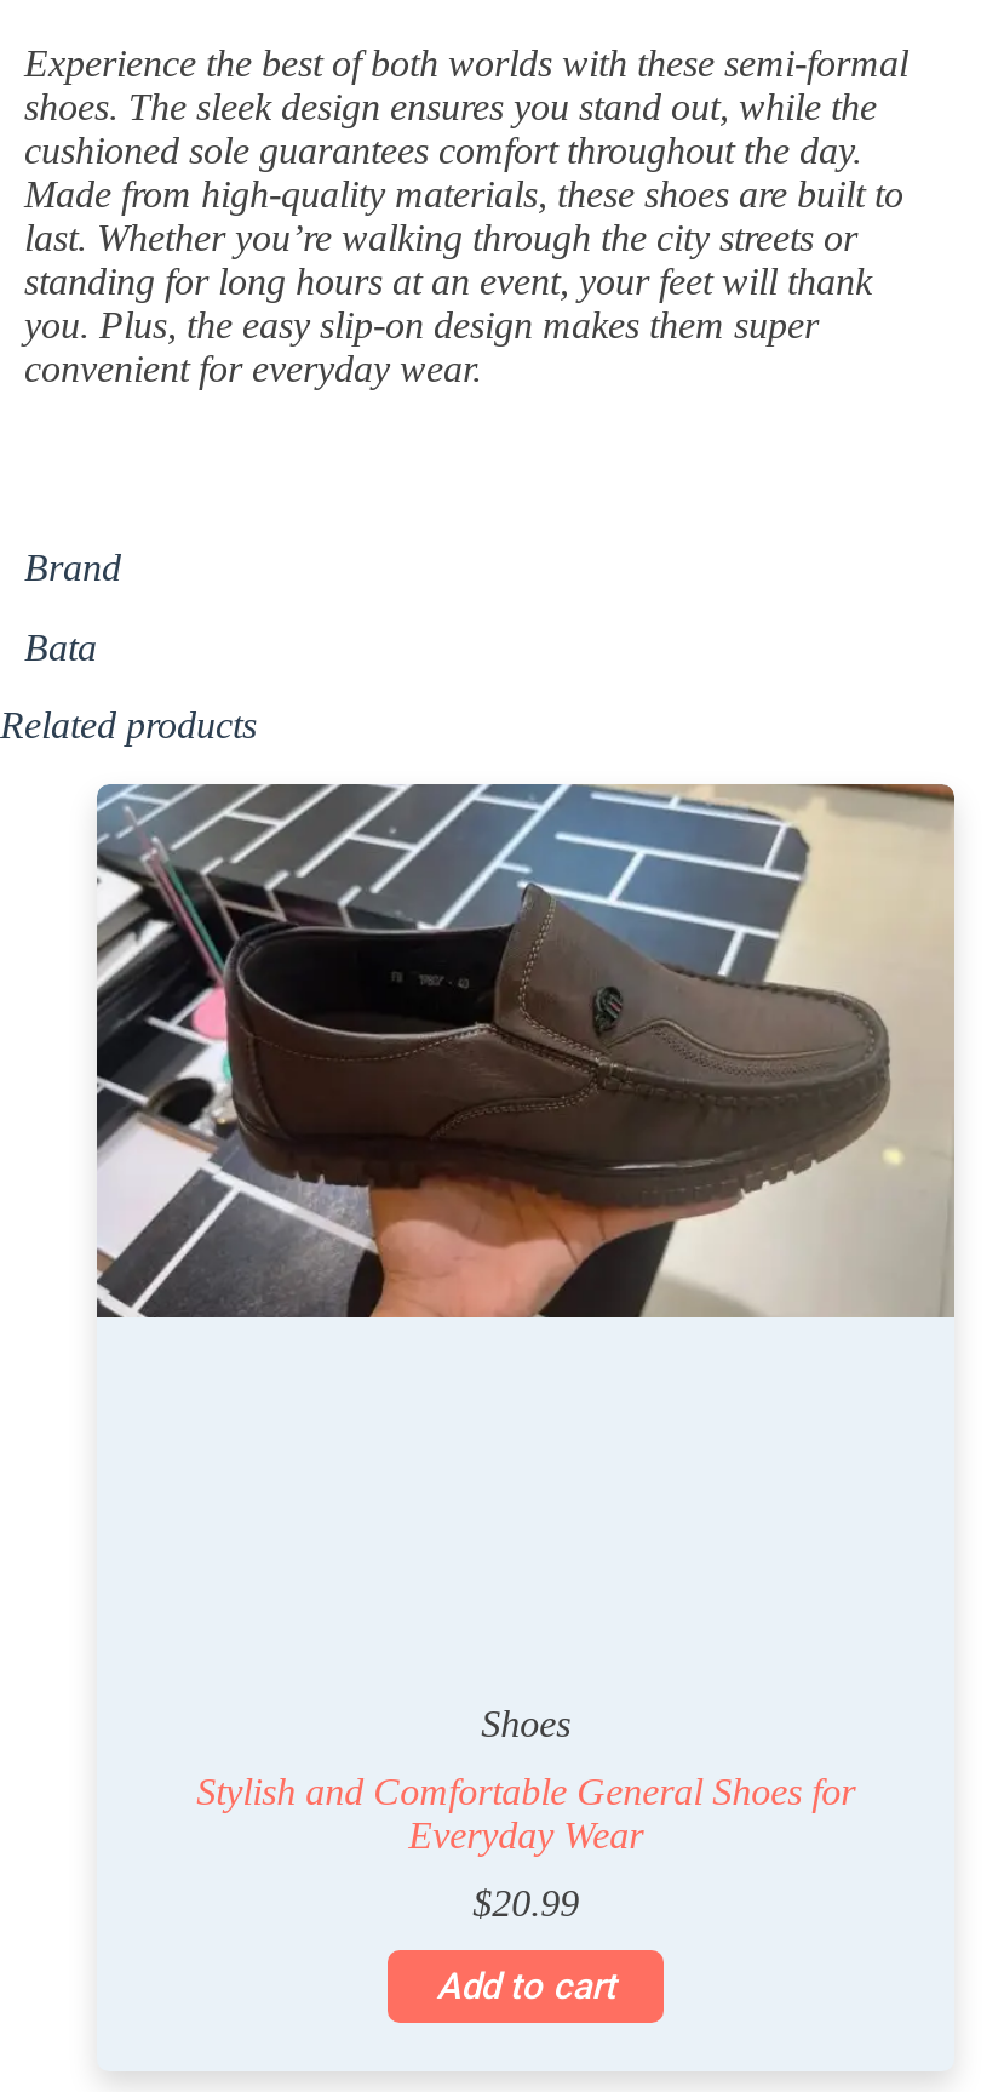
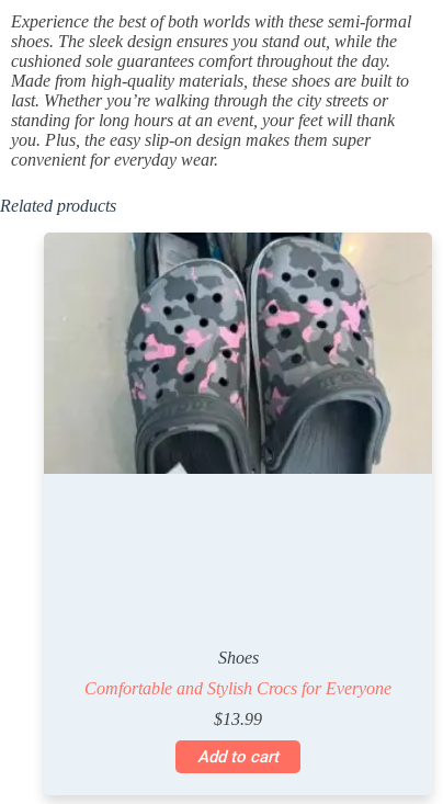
[24,546,121,667] Brand | Bata -> none
[94,782,954,1320] [image] -> [44,231,431,475] [image]
[196,1772,855,1857] Stylish and Comfortable General Shoes for | Everyday Wear -> [85,679,392,697] Comfortable and Stylish Crocs for Everyone
[473,1883,579,1924] $20.99 -> [214,709,262,728] $13.99

